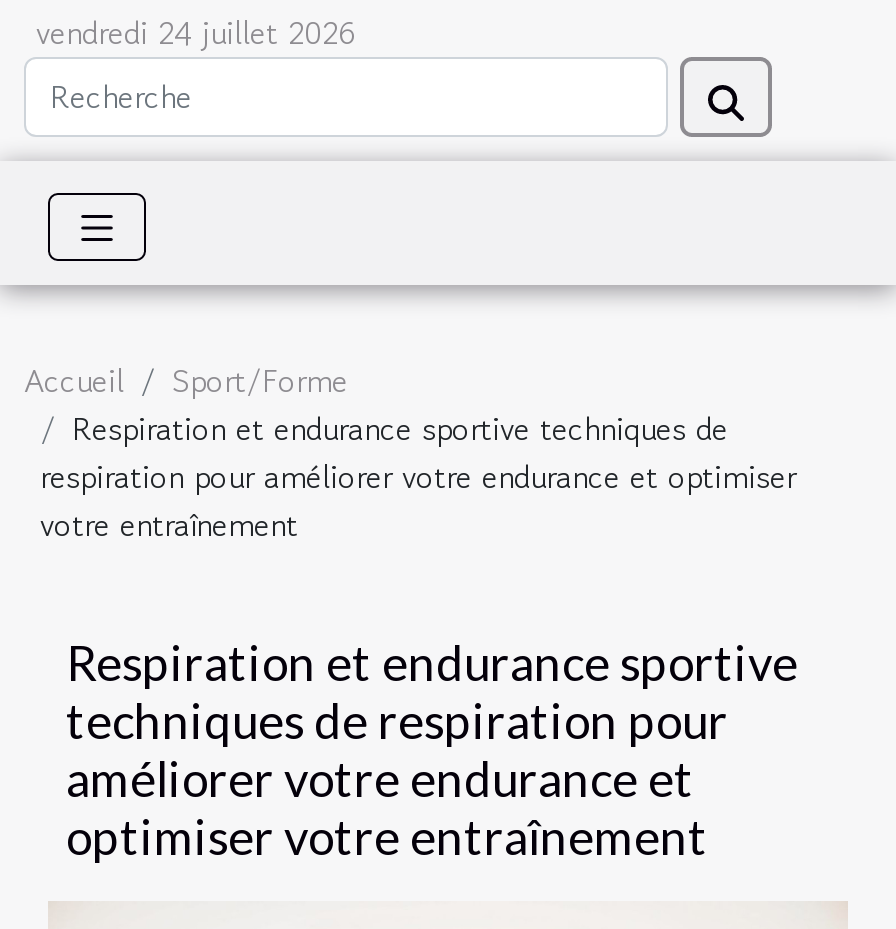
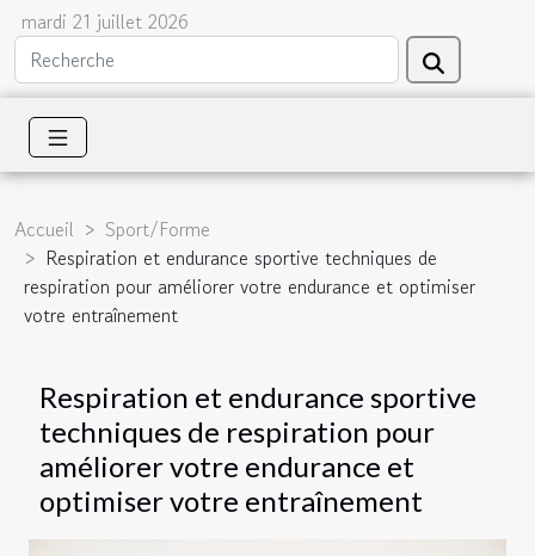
[36,9,356,57] vendredi 24 juillet 2026 -> [21,7,189,36] mardi 21 juillet 2026

